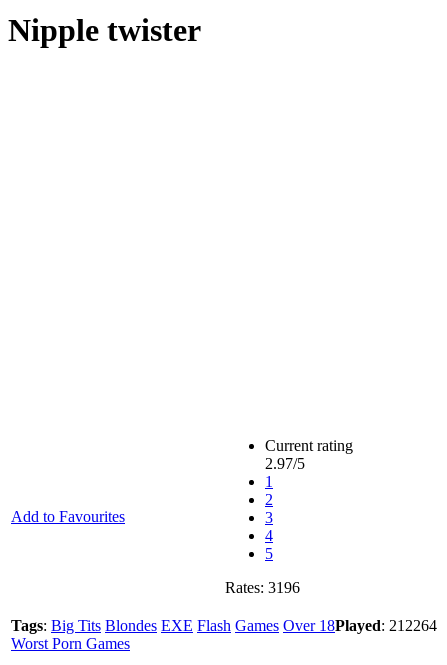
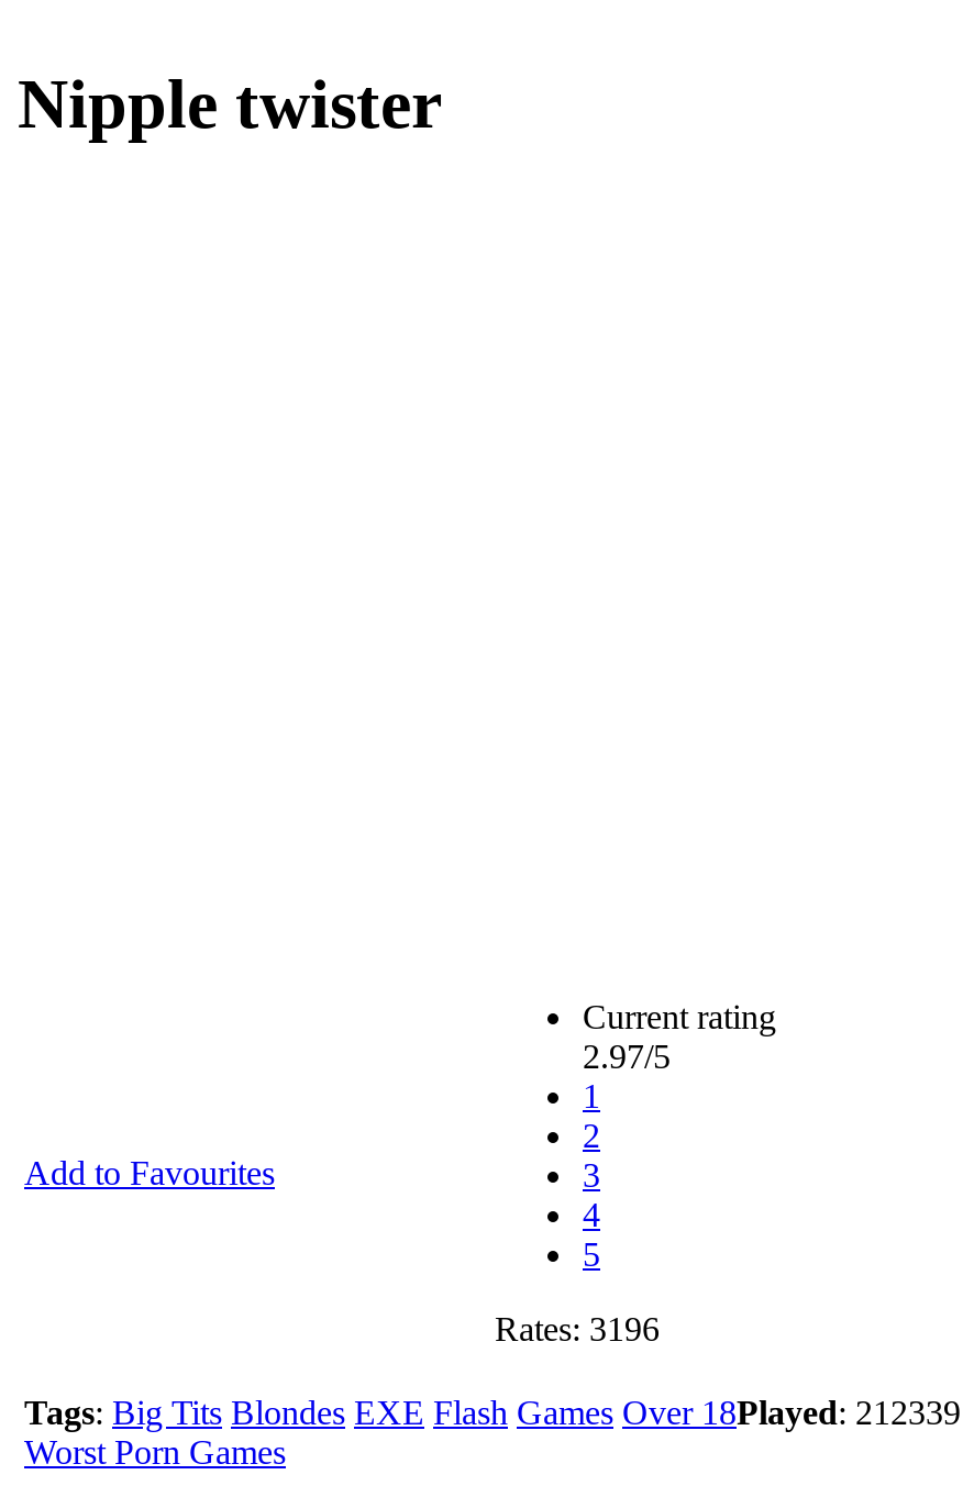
[11,617,437,634] Tags: Big Tits Blondes EXE Flash Games Over 18 Played: 212264 -> [24,1393,961,1431] Tags: Big Tits Blondes EXE Flash Games Over 18 Played: 212339

